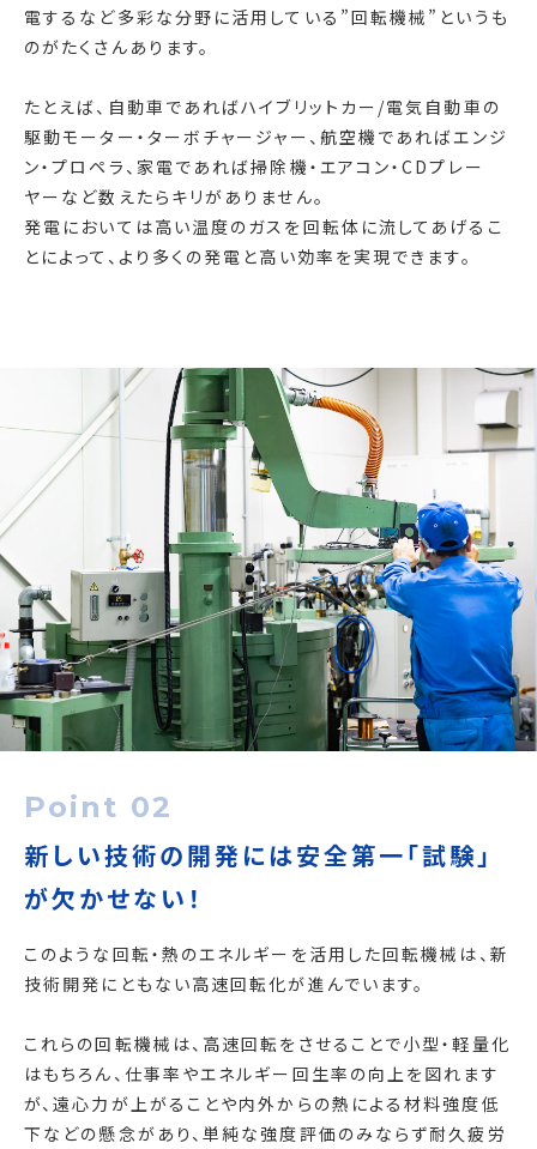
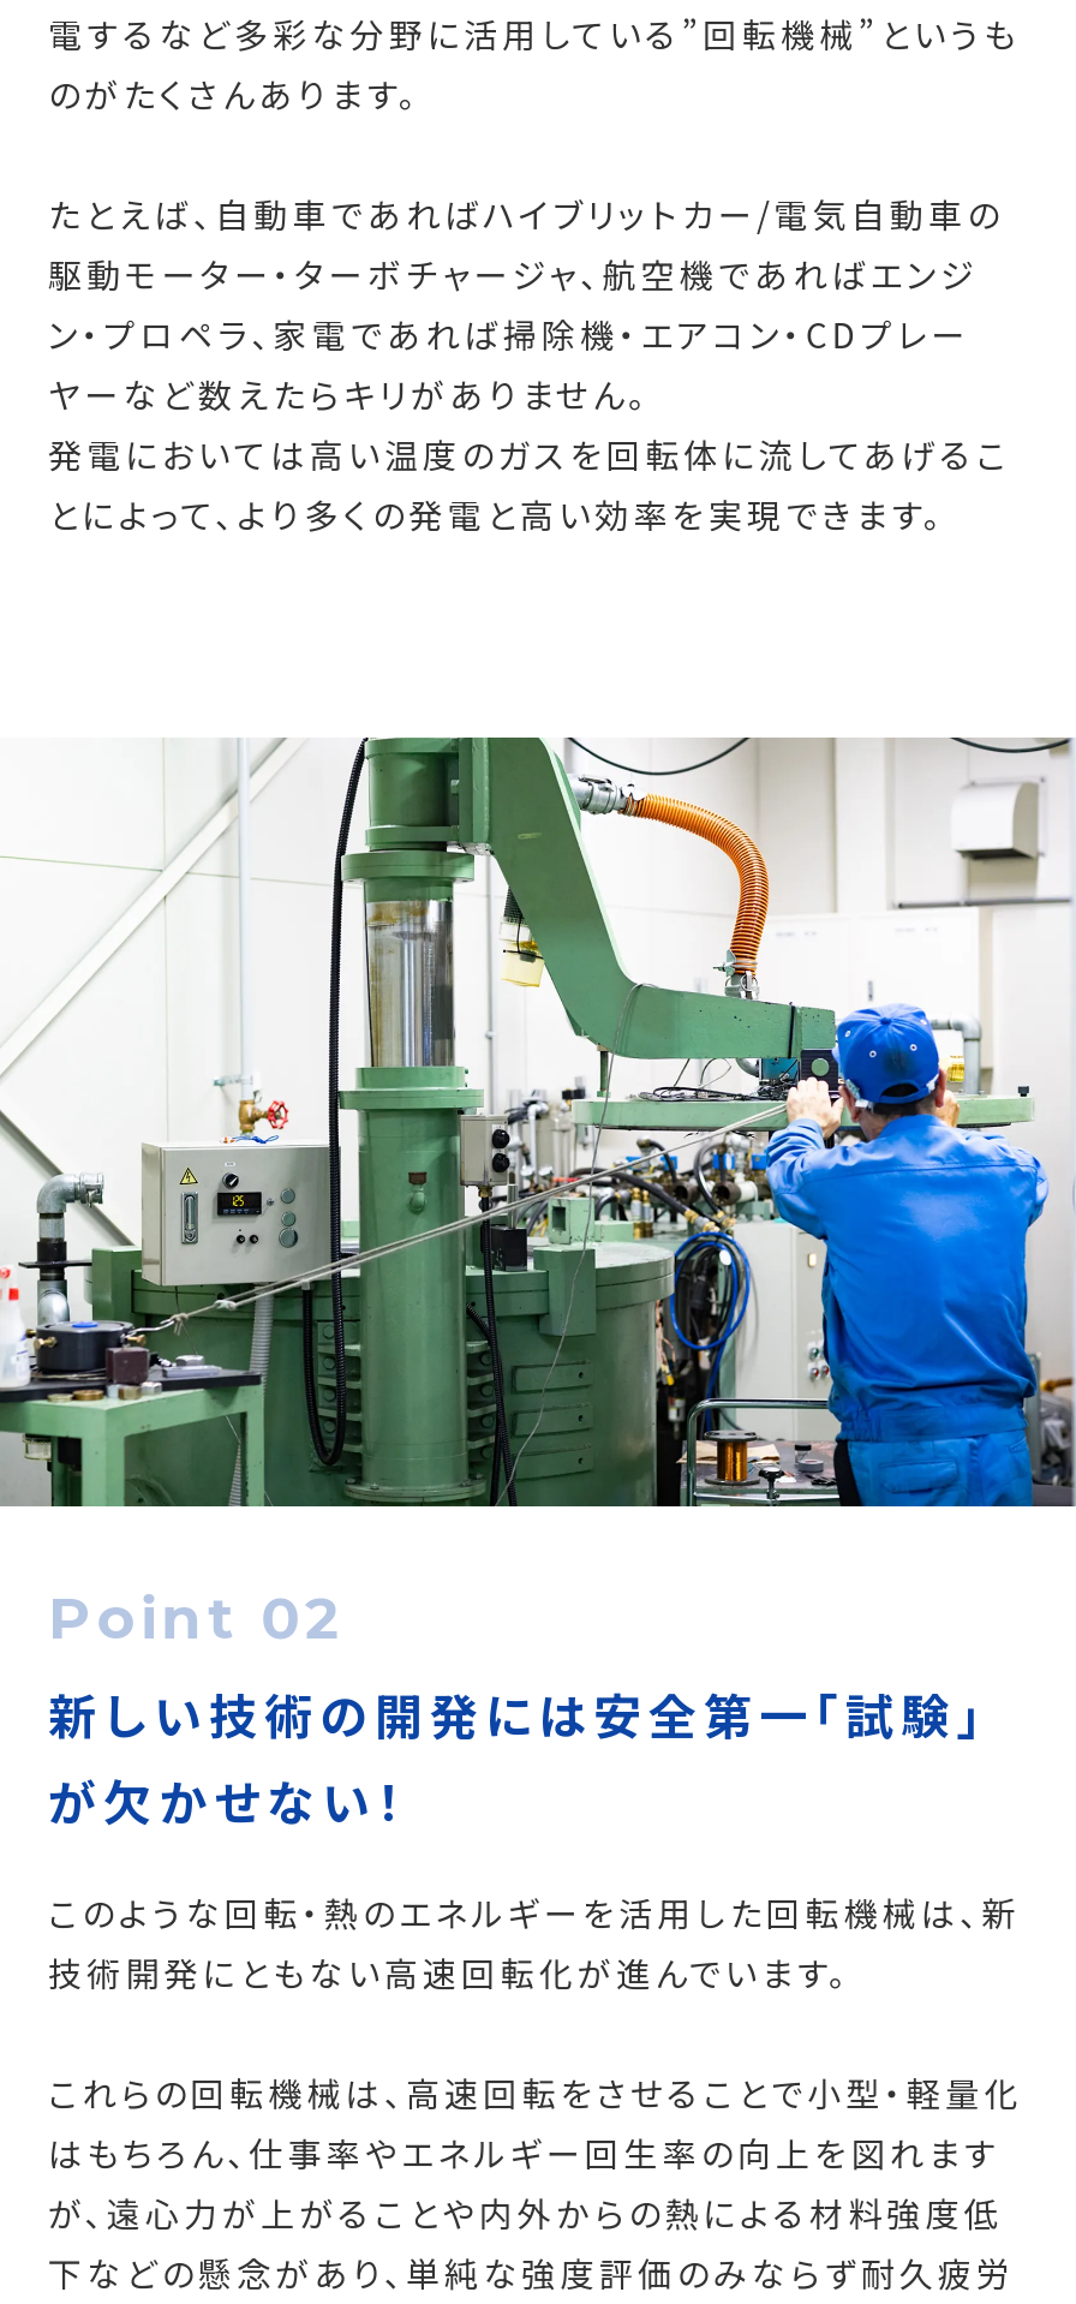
[24,124,508,148] 駆動モーター・ターボチャージャー、航空機であればエンジ -> [48,249,979,297] 駆動モーター・ターボチャージャ、航空機であればエンジ

